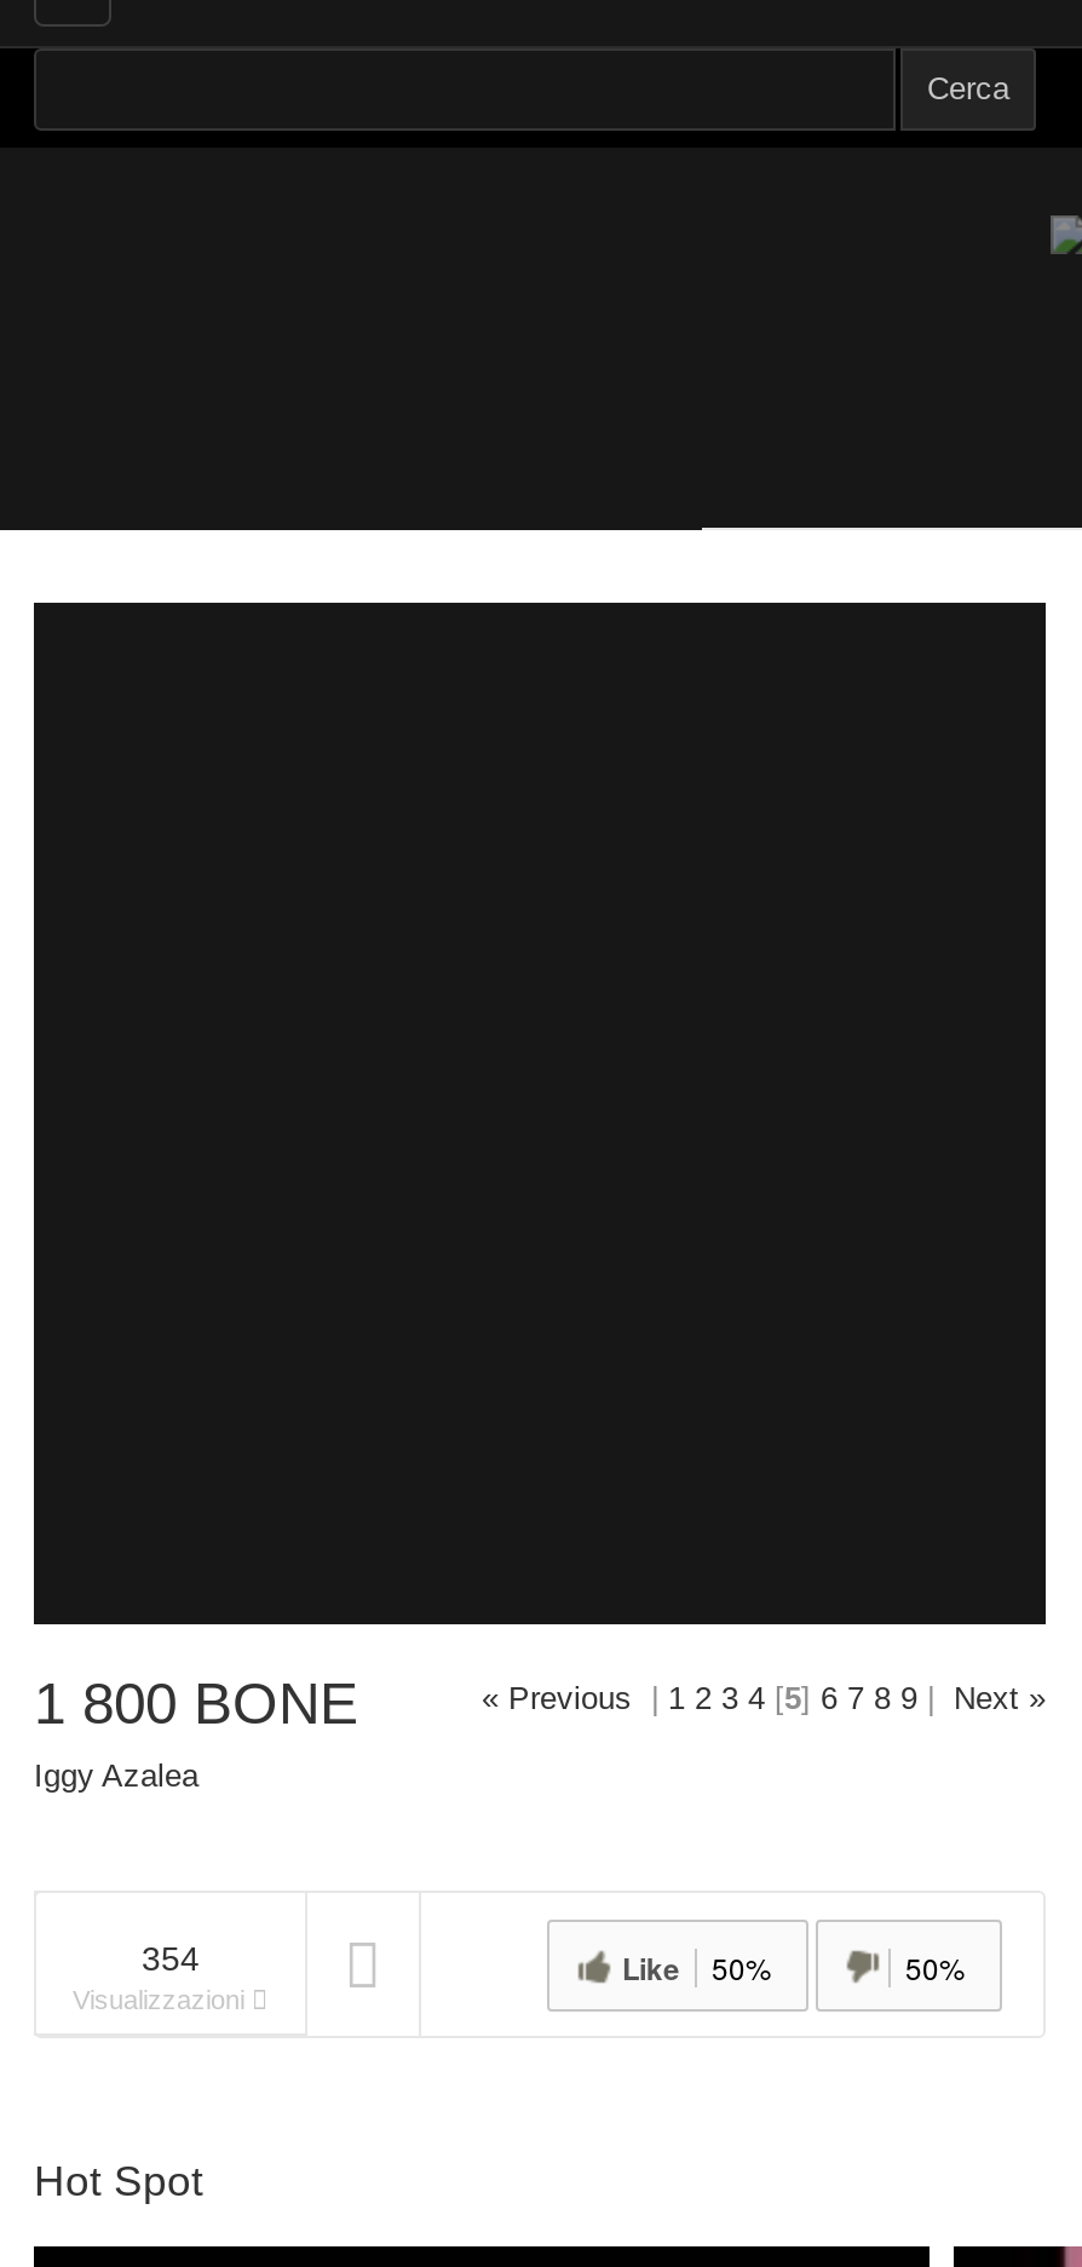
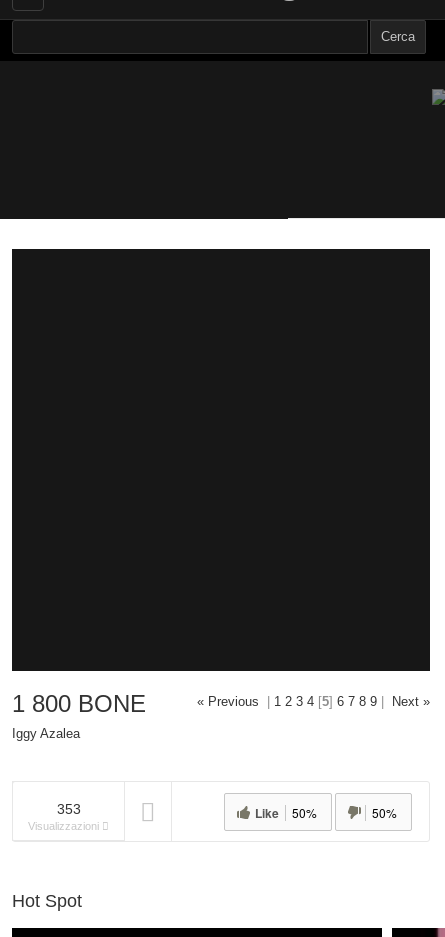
[142,1939,200,1978] 354 -> [56,801,80,817] 353

